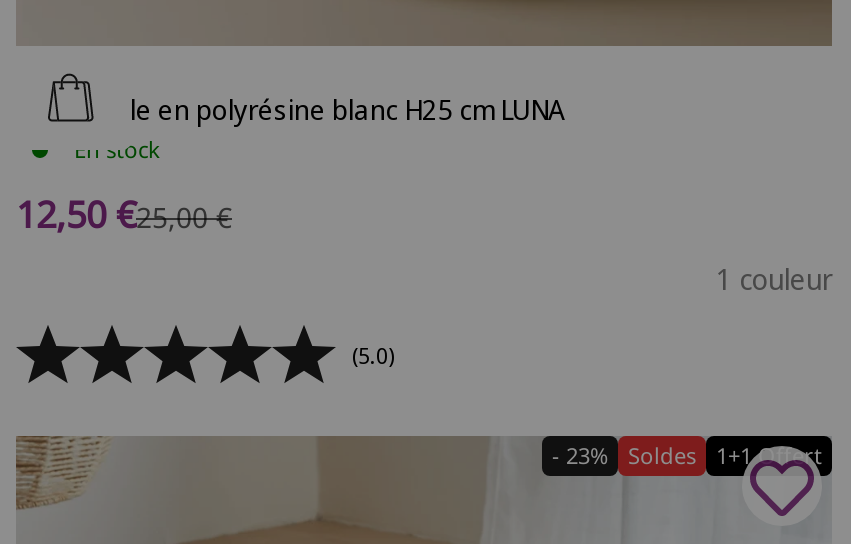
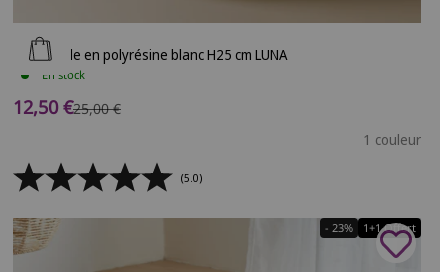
[628,441,696,471] Soldes -> none

